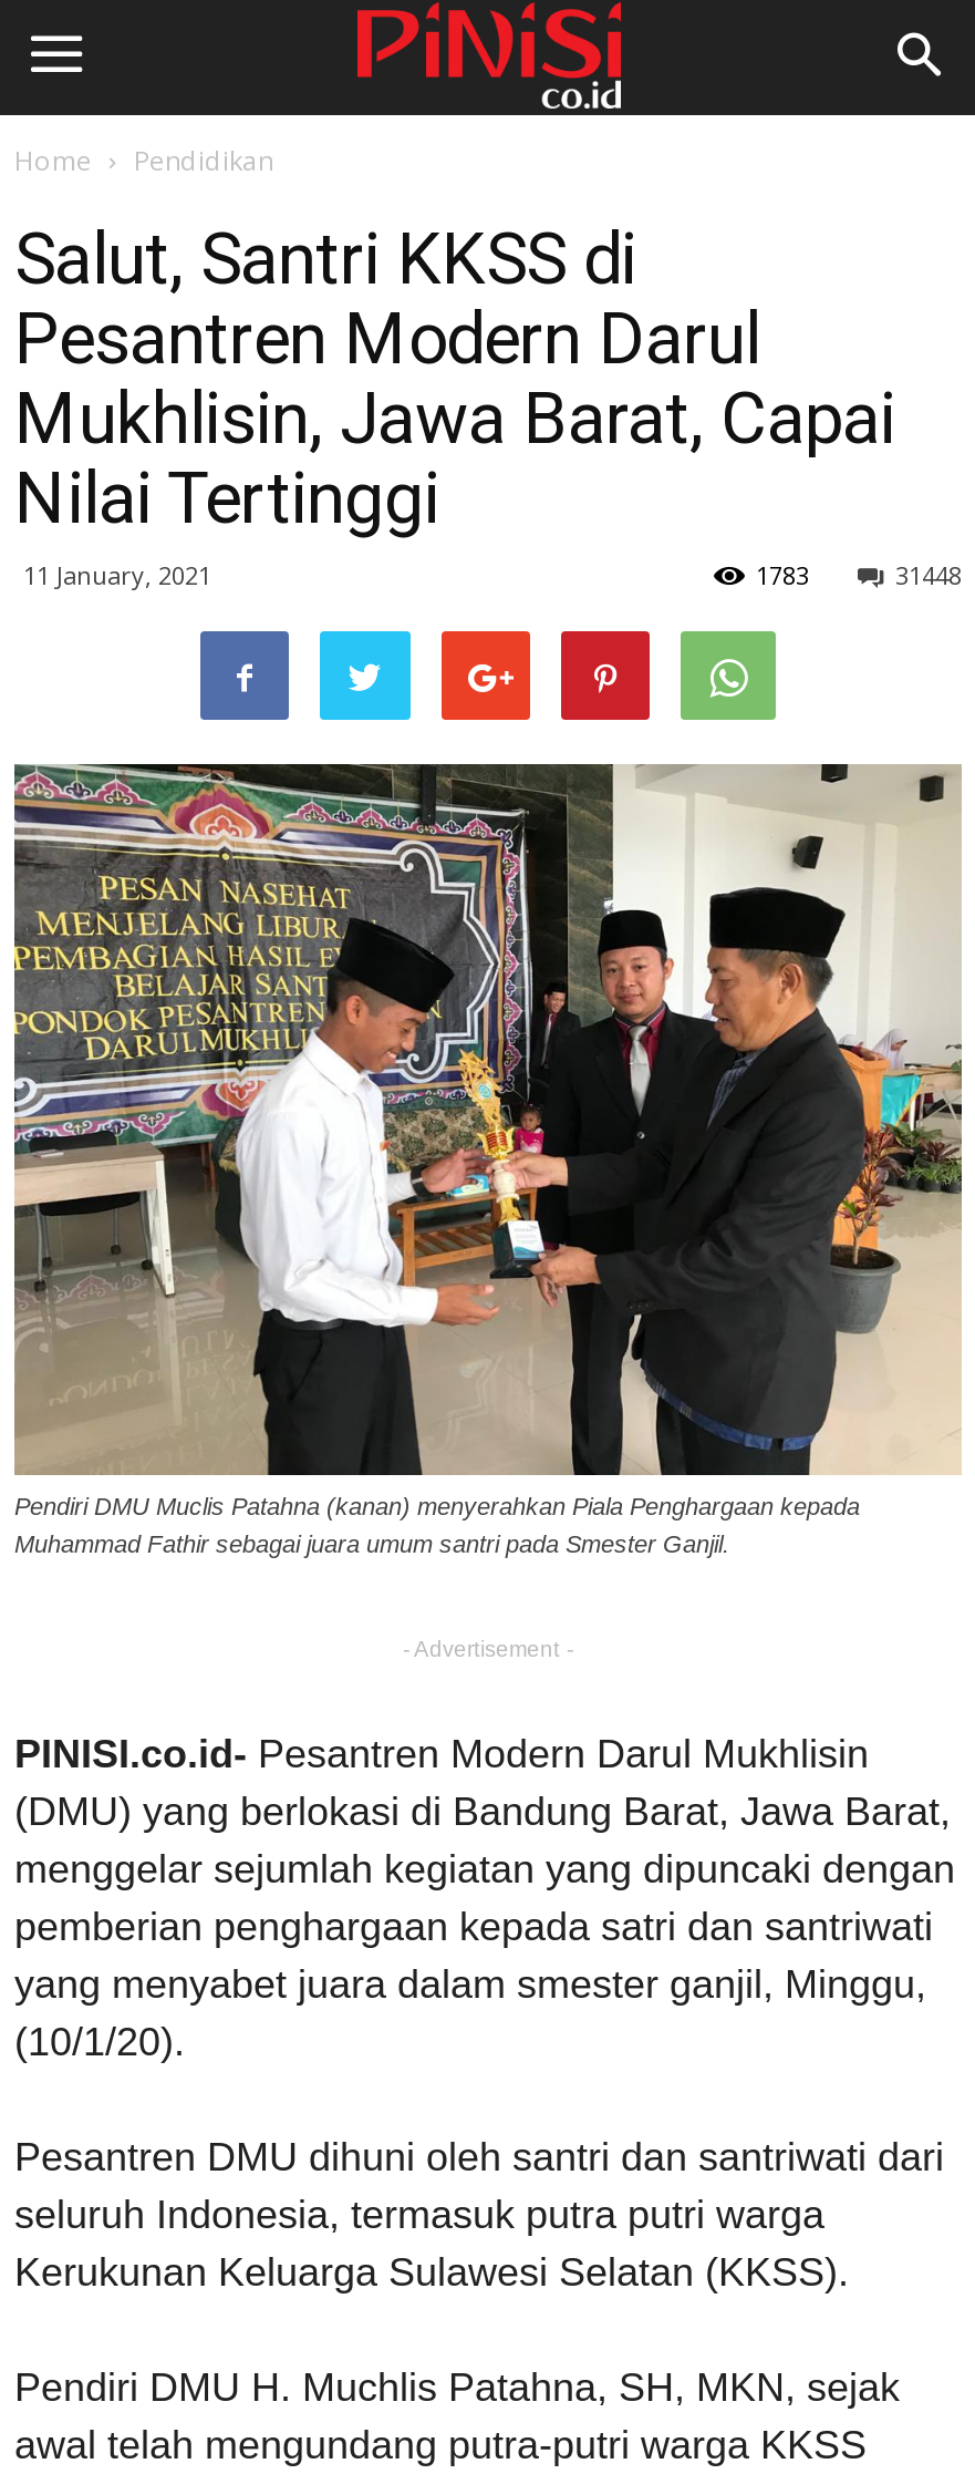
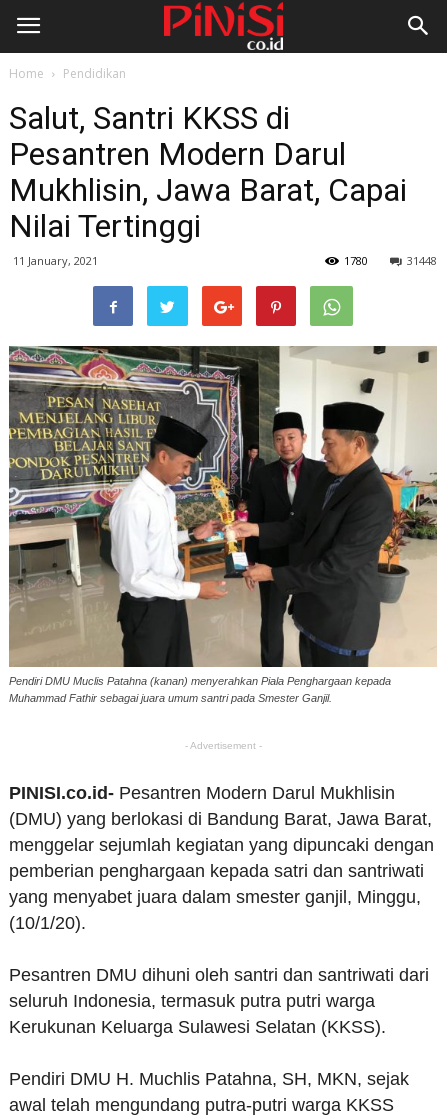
[756,558,809,591] 1783 -> [344,253,368,268] 1780

